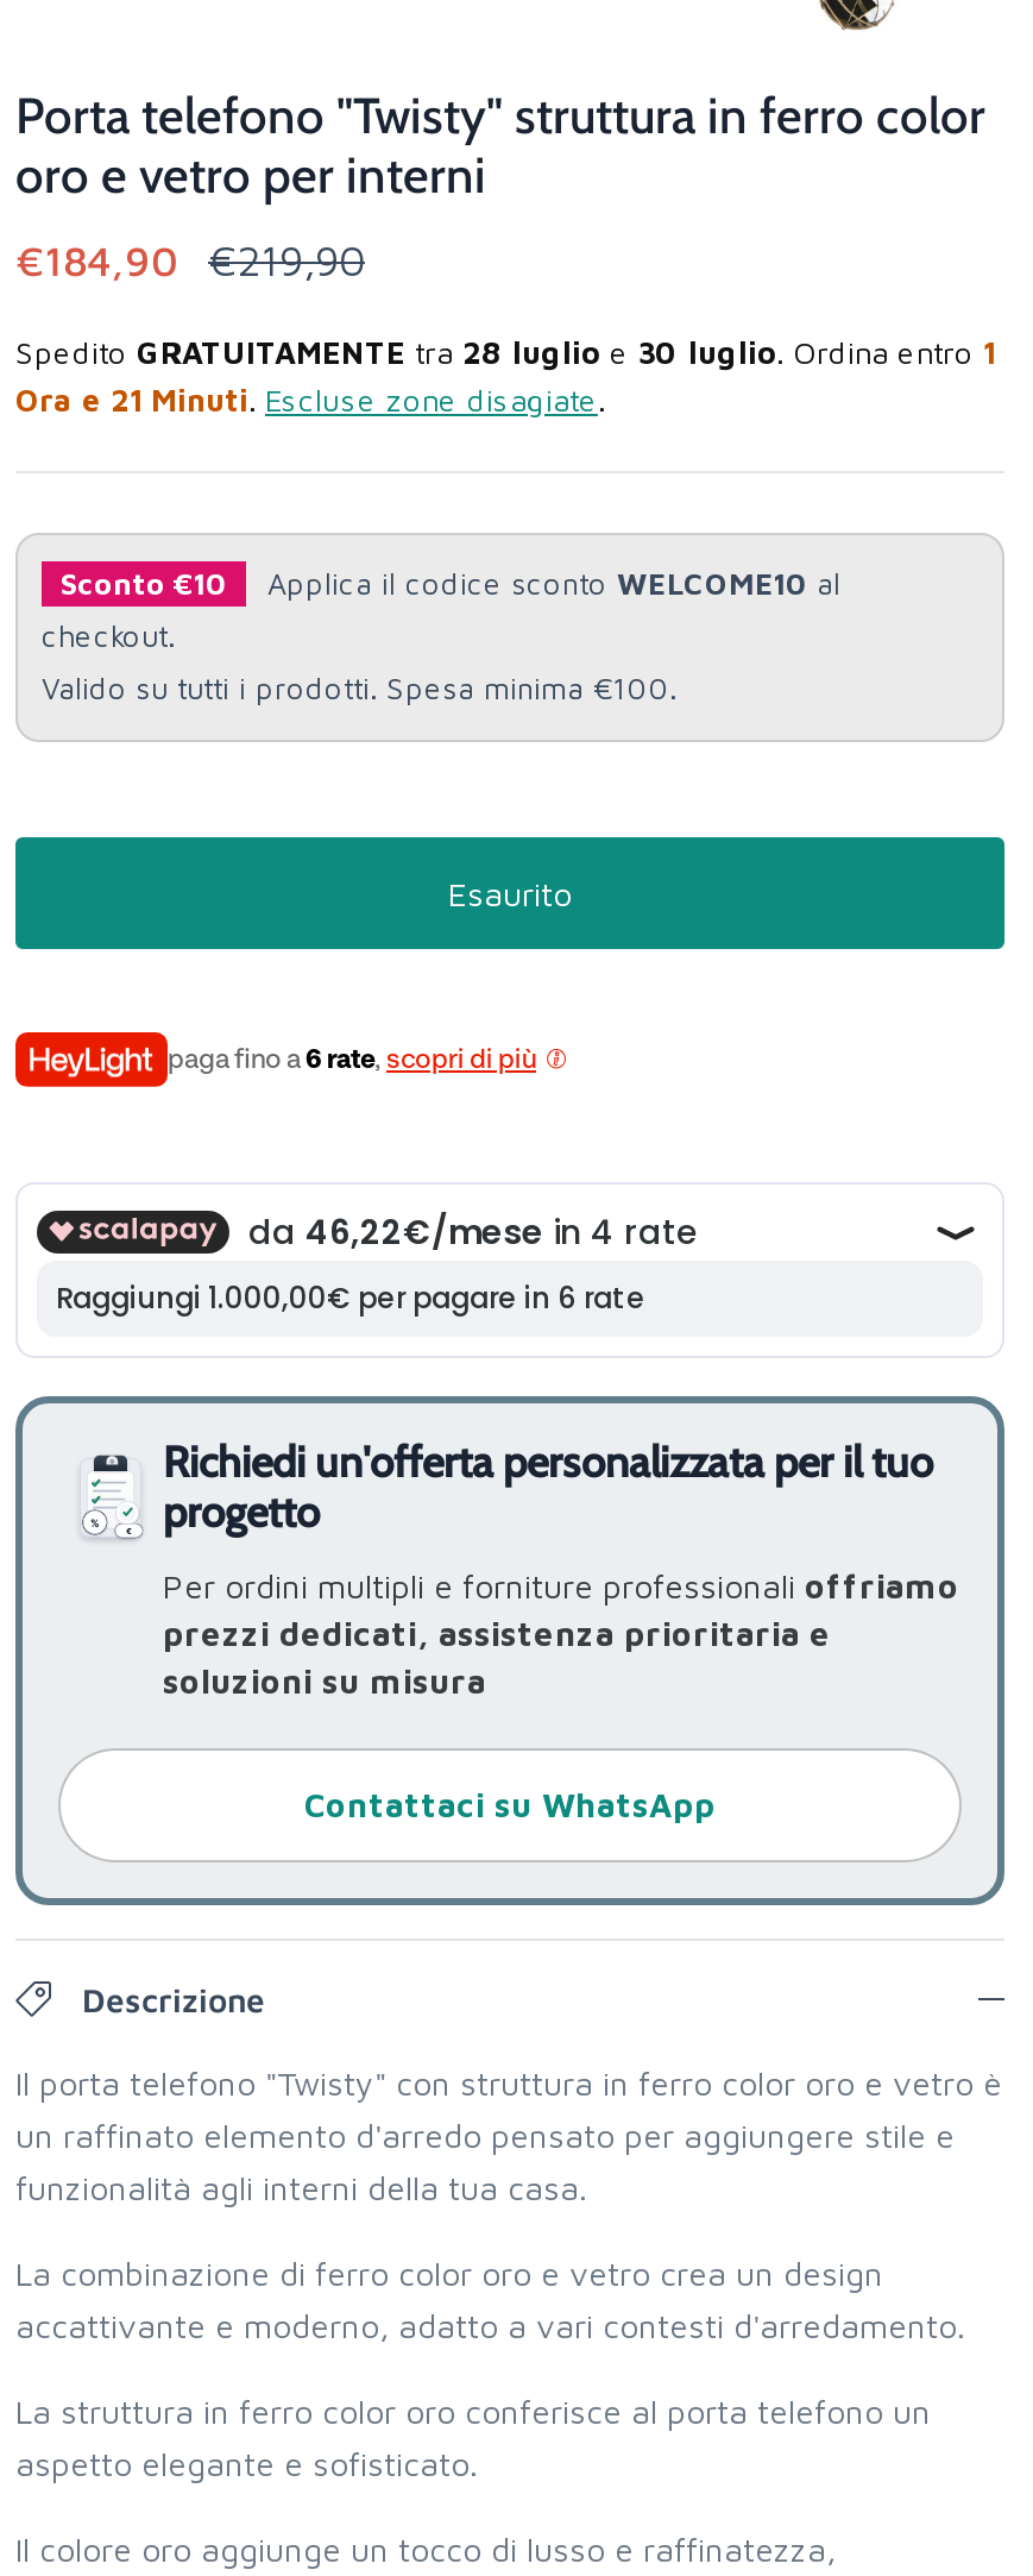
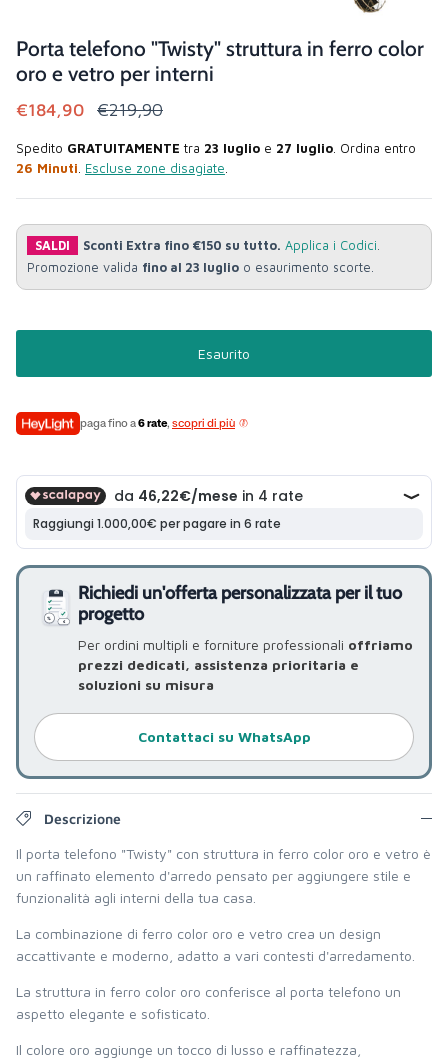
[15,333,995,419] Spedito GRATUITAMENTE tra 28 luglio e 30 luglio. Ordina entro 1 | Ora e 21 Minuti. Escluse zone disagiate. -> [16,140,416,176] Spedito GRATUITAMENTE tra 23 luglio e 27 luglio. Ordina entro | 26 Minuti. Escluse zone disagiate.
[42,566,840,707] Sconto €10 | Applica il codice sconto WELCOME10 al | checkout. | Valido su tutti i prodotti. Spesa minima €100. -> [27,238,380,275] SALDI | Sconti Extra fino €150 su tutto. Applica i Codici. | Promozione valida fino al 23 luglio o esaurimento scorte.

